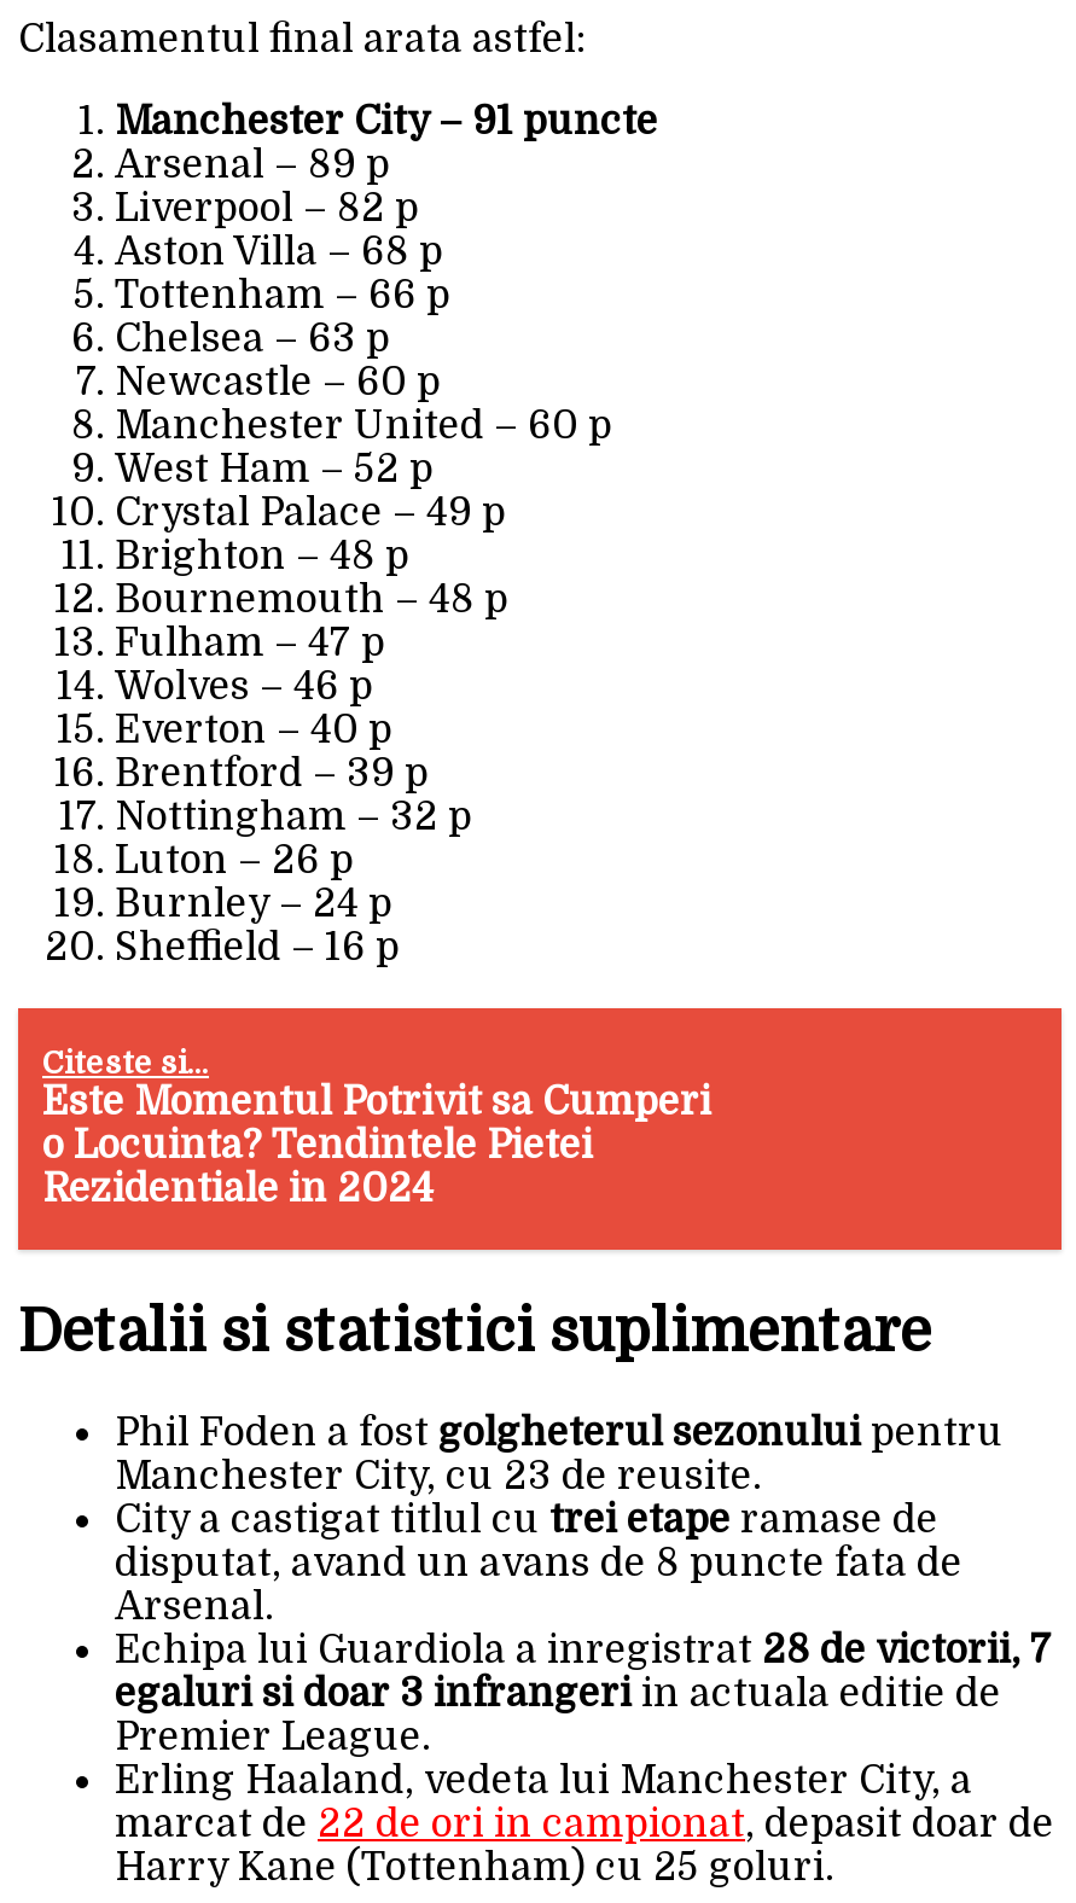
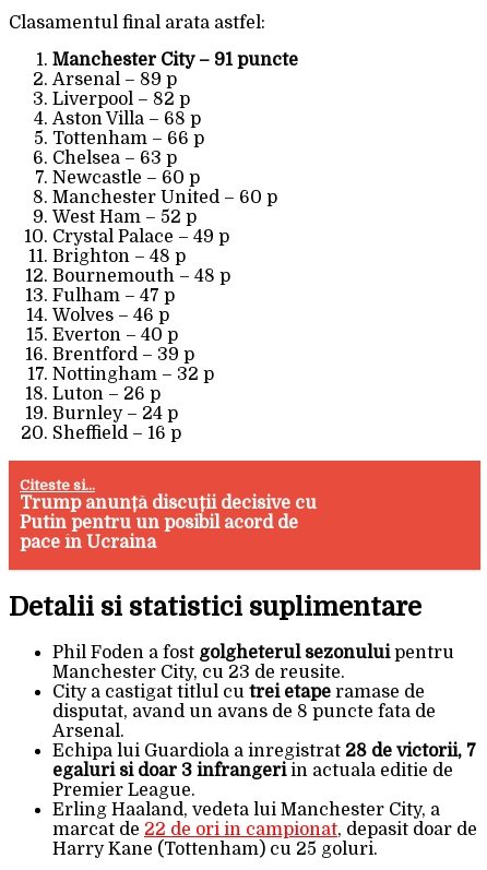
[42,1080,711,1210] Este Momentul Potrivit sa Cumperi | o Locuinta? Tendintele Pietei | Rezidentiale in 2024 -> [20,493,317,552] Trump anunță discuții decisive cu | Putin pentru un posibil acord de | pace în Ucraina

